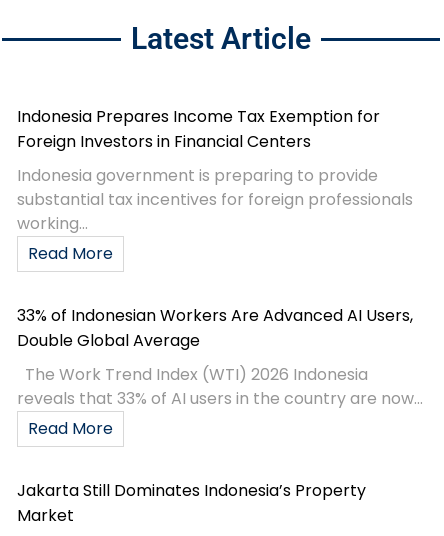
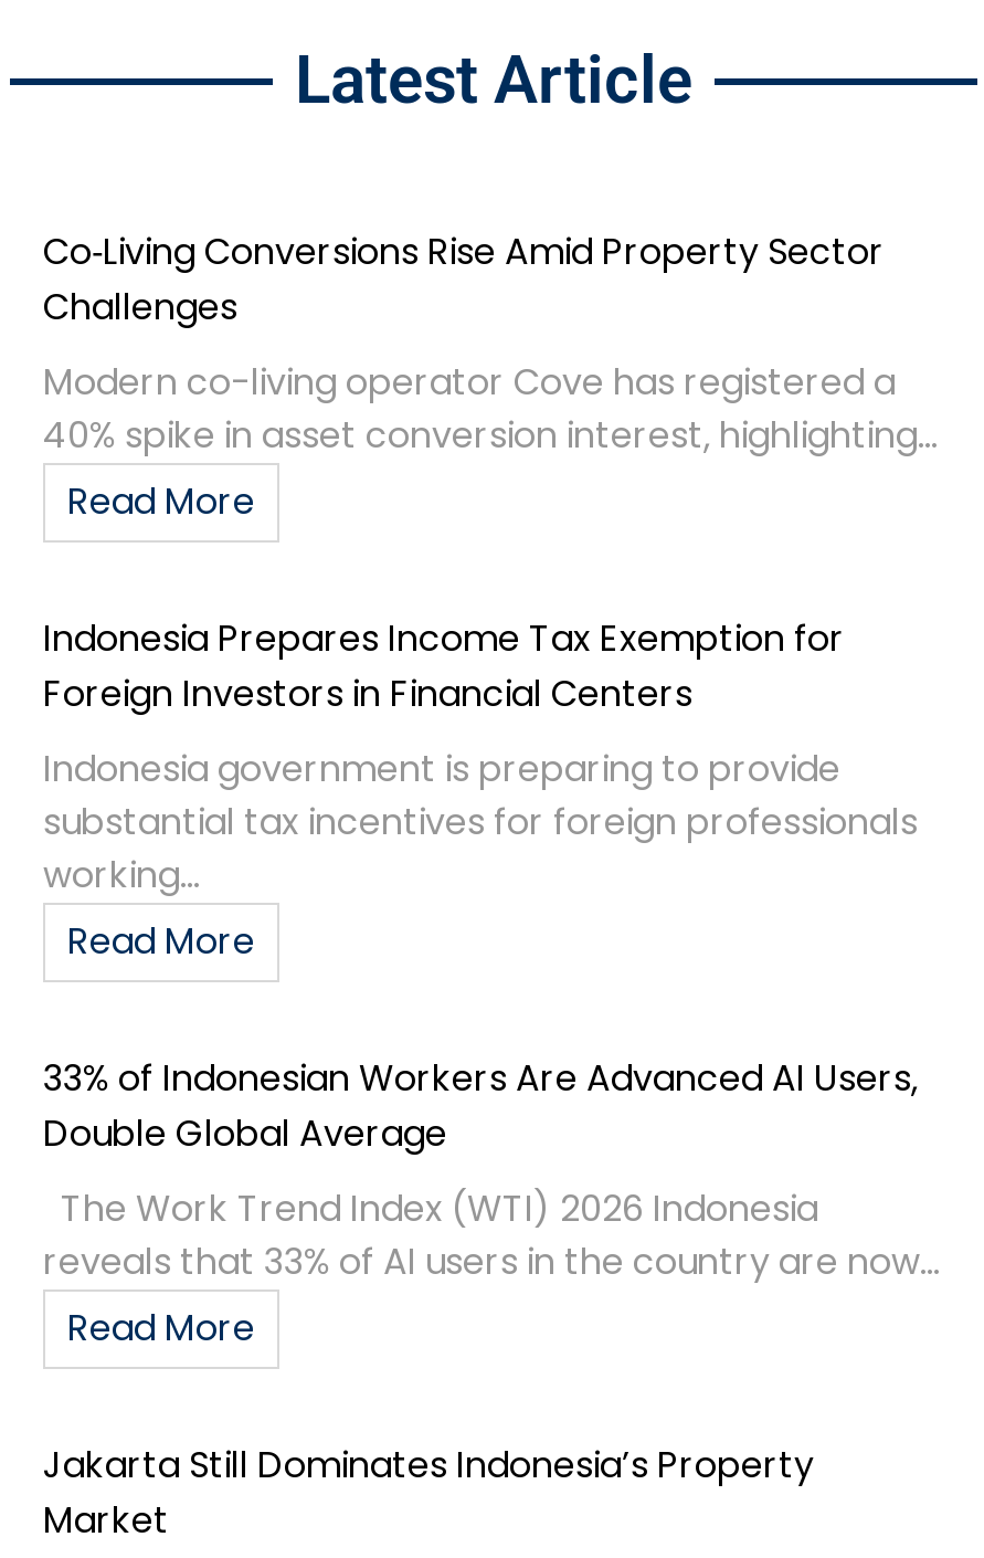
none -> [43,228,938,528] Co‑Living Conversions Rise Amid Property Sector | Challenges | Modern co-living operator Cove has registered a | 40% spike in asset conversion interest, highlighting... | Read More

